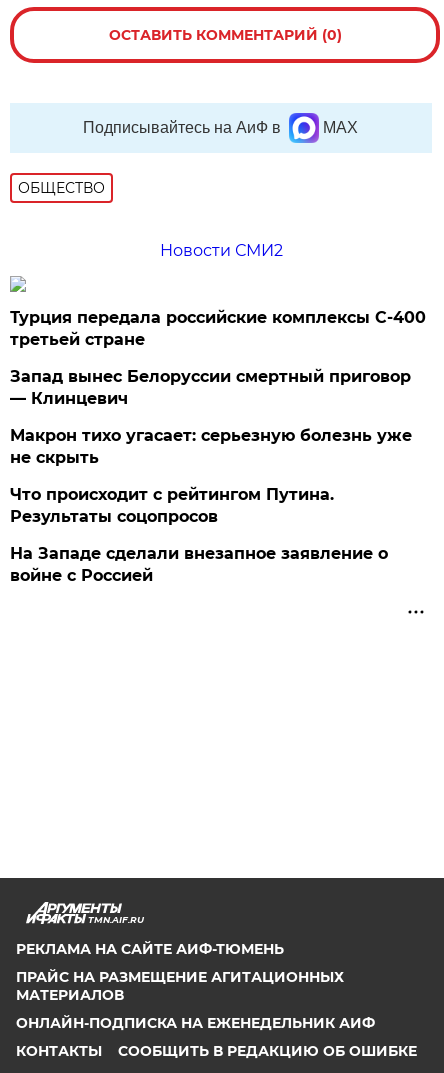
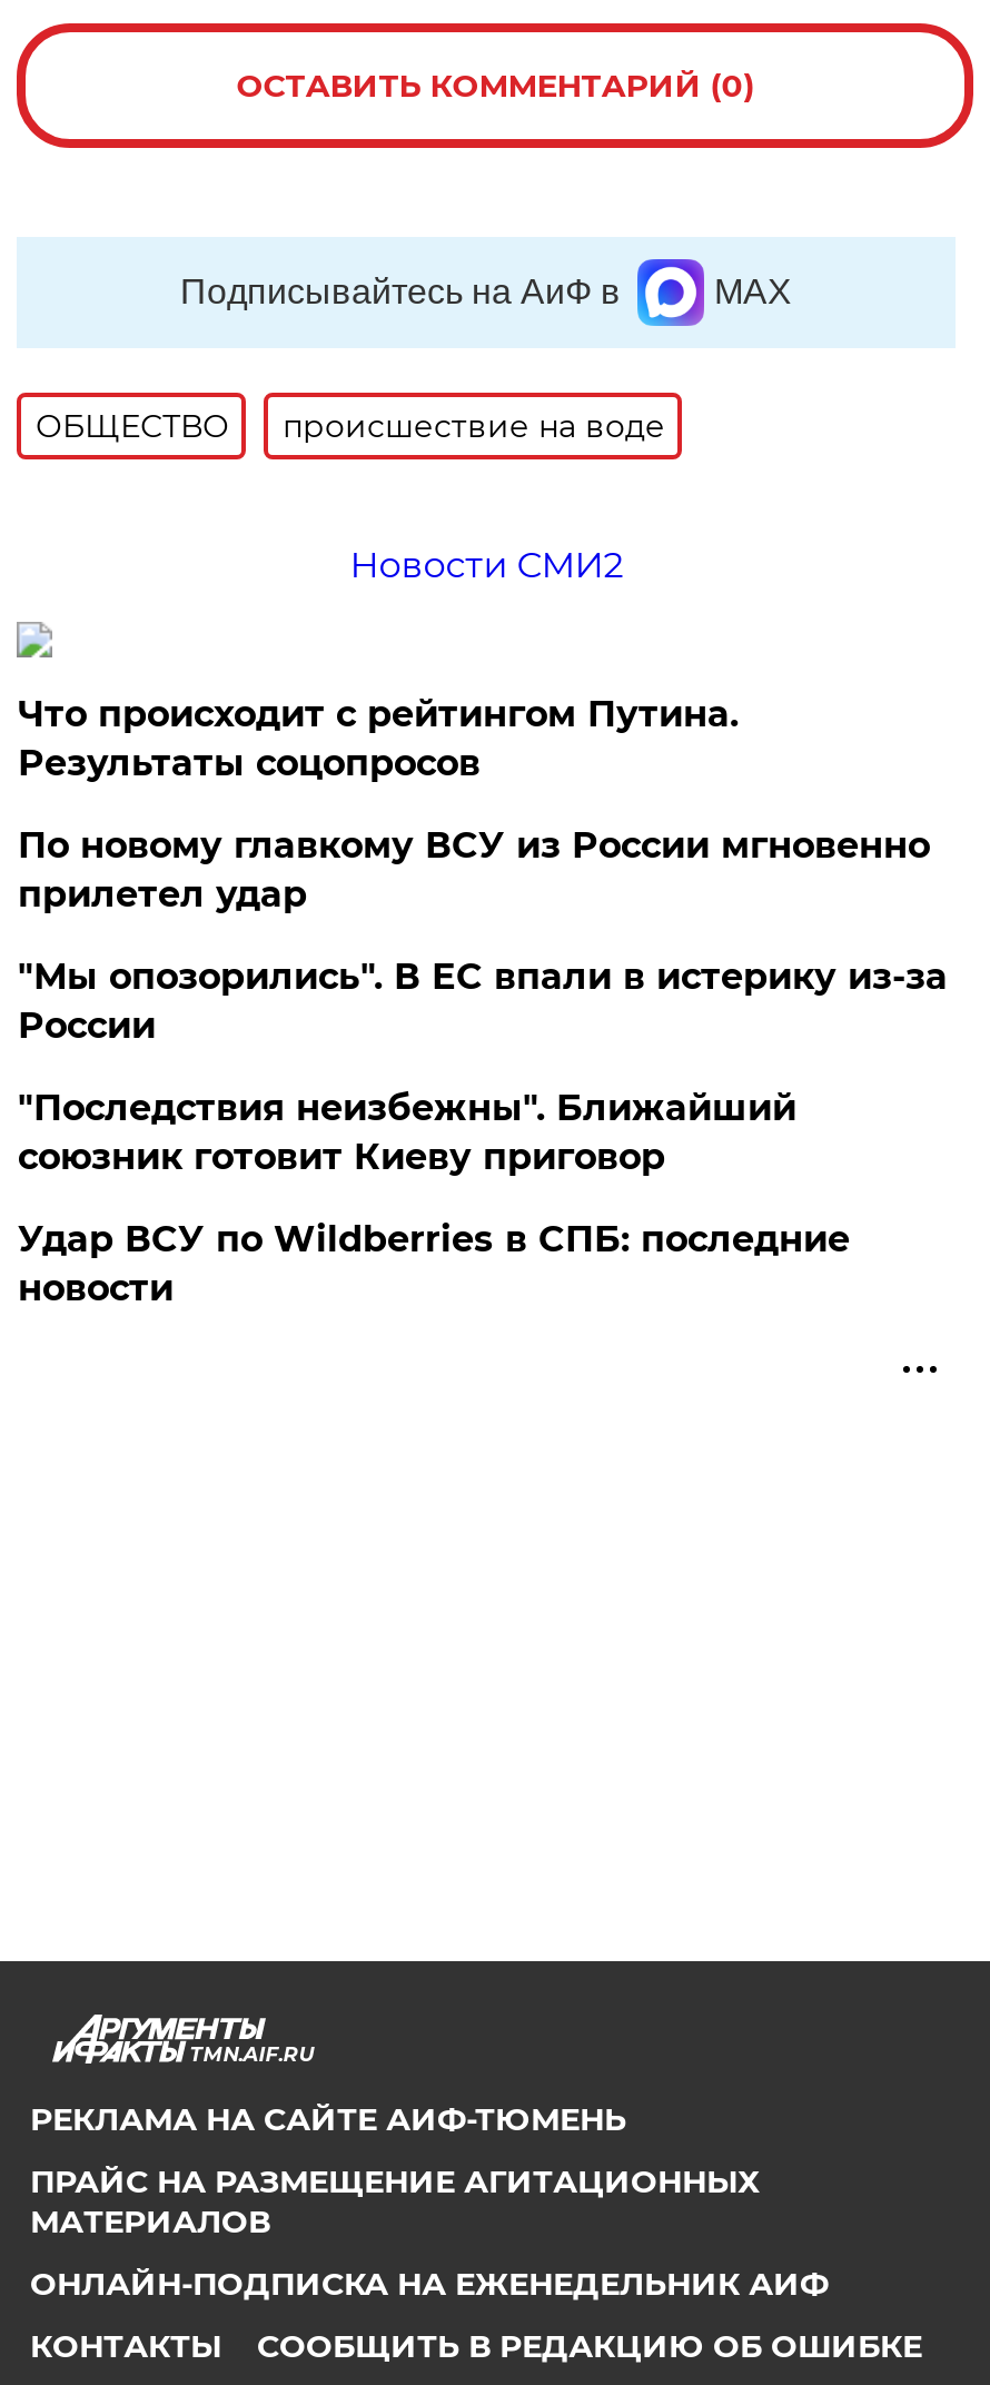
none -> [282,406,665,446] происшествие на воде
[10,308,426,467] Турция передала российские комплексы С-400 | третьей стране | Запад вынес Белоруссии смертный приговор | — Клинцевич | Макрон тихо угасает: серьезную болезнь уже | не скрыть -> none
moved [10,485,334,526] -> [18,693,738,784]: Что происходит с рейтингом Путина. | Результаты соцопросов
[10,544,388,585] На Западе сделали внезапное заявление о | войне с Россией -> [18,824,948,1309] По новому главкому ВСУ из России мгновенно | прилетел удар | "Мы опозорились". В ЕС впали в истерику из-за | России | "Последствия неизбежны". Ближайший | союзник готовит Киеву приговор | Удар ВСУ по Wildberries в СПБ: последние | новости

